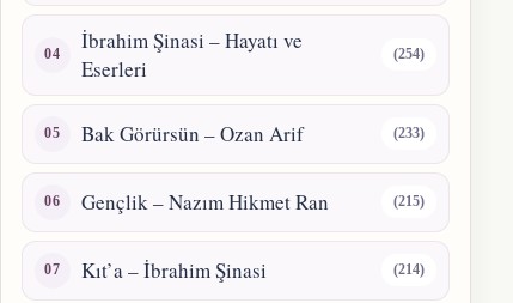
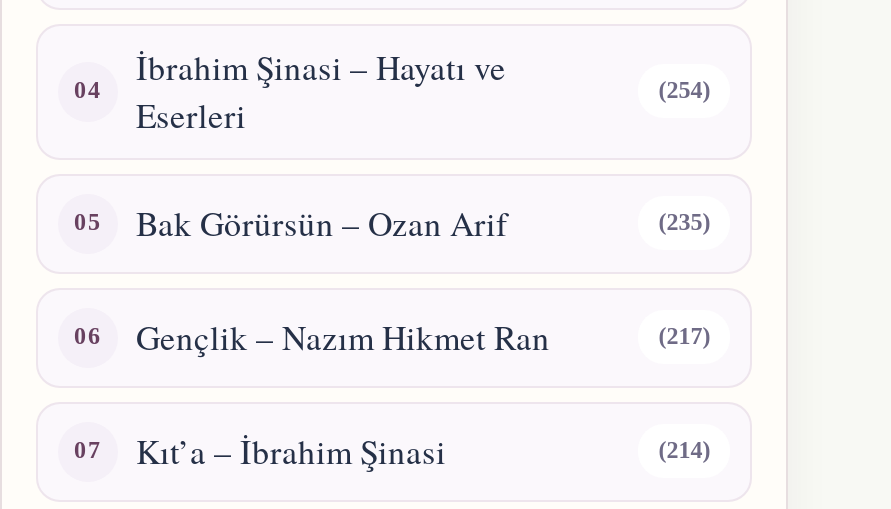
[394,125,425,142] (233) -> [658,209,710,237] (235)
[394,193,425,210] (215) -> [658,323,710,351] (217)

